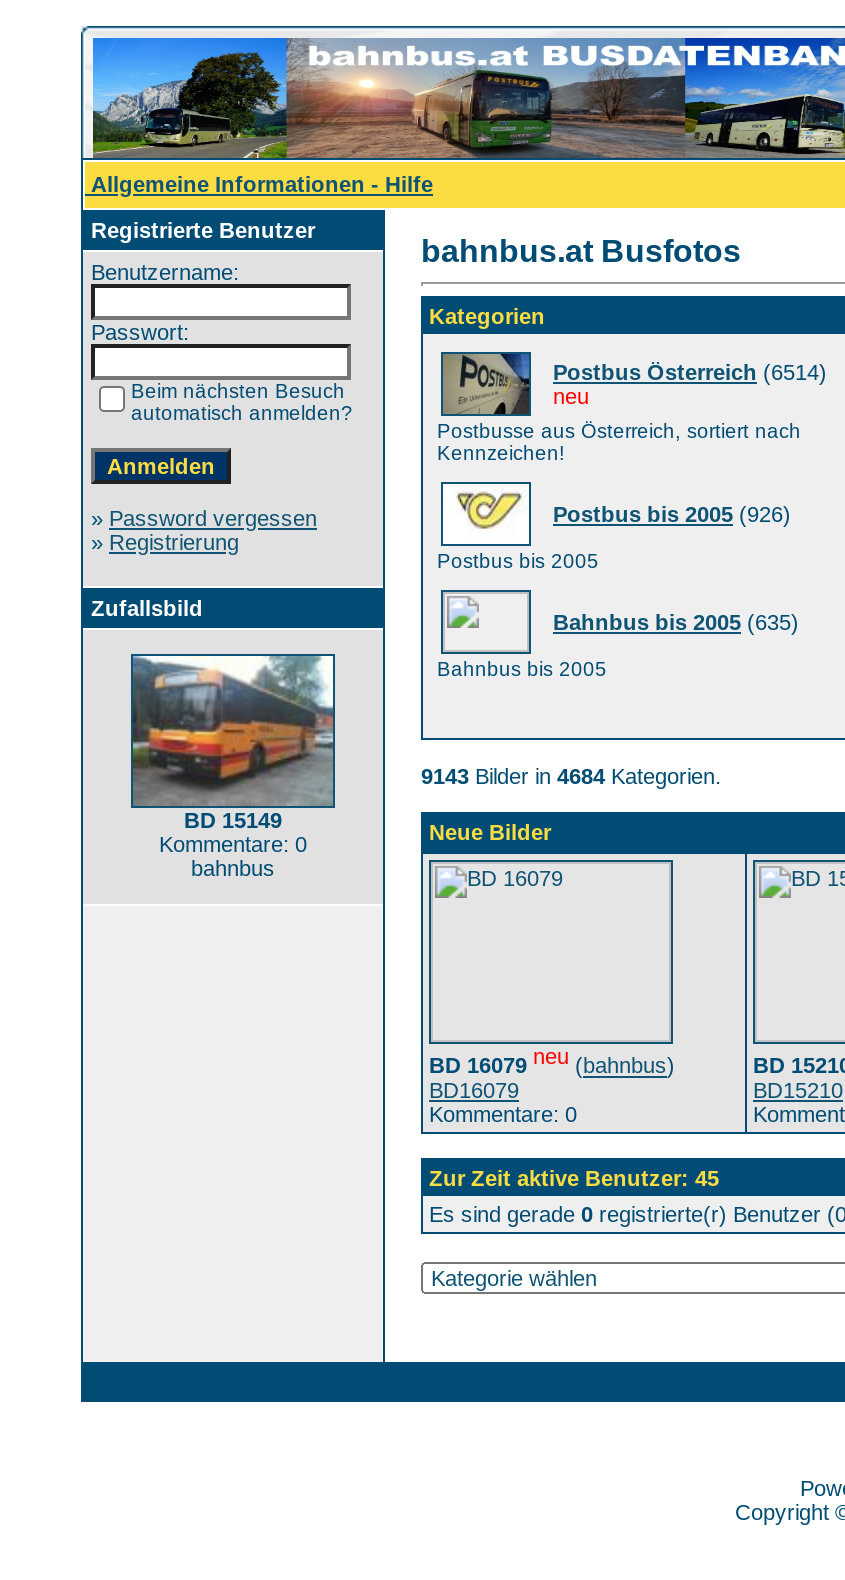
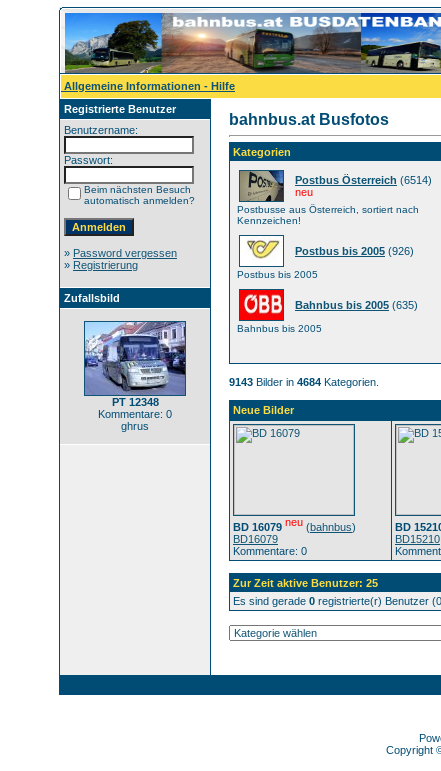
[441,590,531,654] [image] -> [239,289,284,321] [image]
[131,656,335,832] [image] | BD 15149 -> [84,321,186,408] [image] | PT 12348
[191,856,275,880] bahnbus -> [121,420,149,432] ghrus
[429,1166,719,1190] Zur Zeit aktive Benutzer: 45 -> [233,577,378,589] Zur Zeit aktive Benutzer: 25

